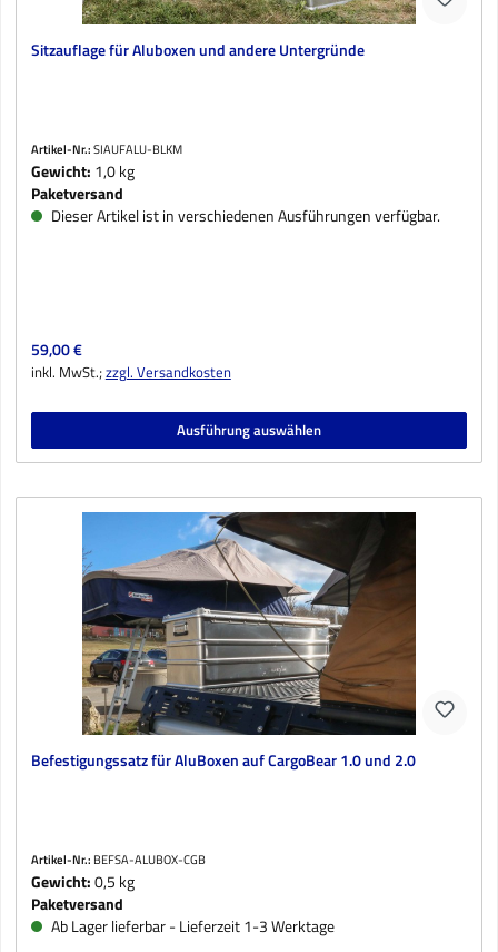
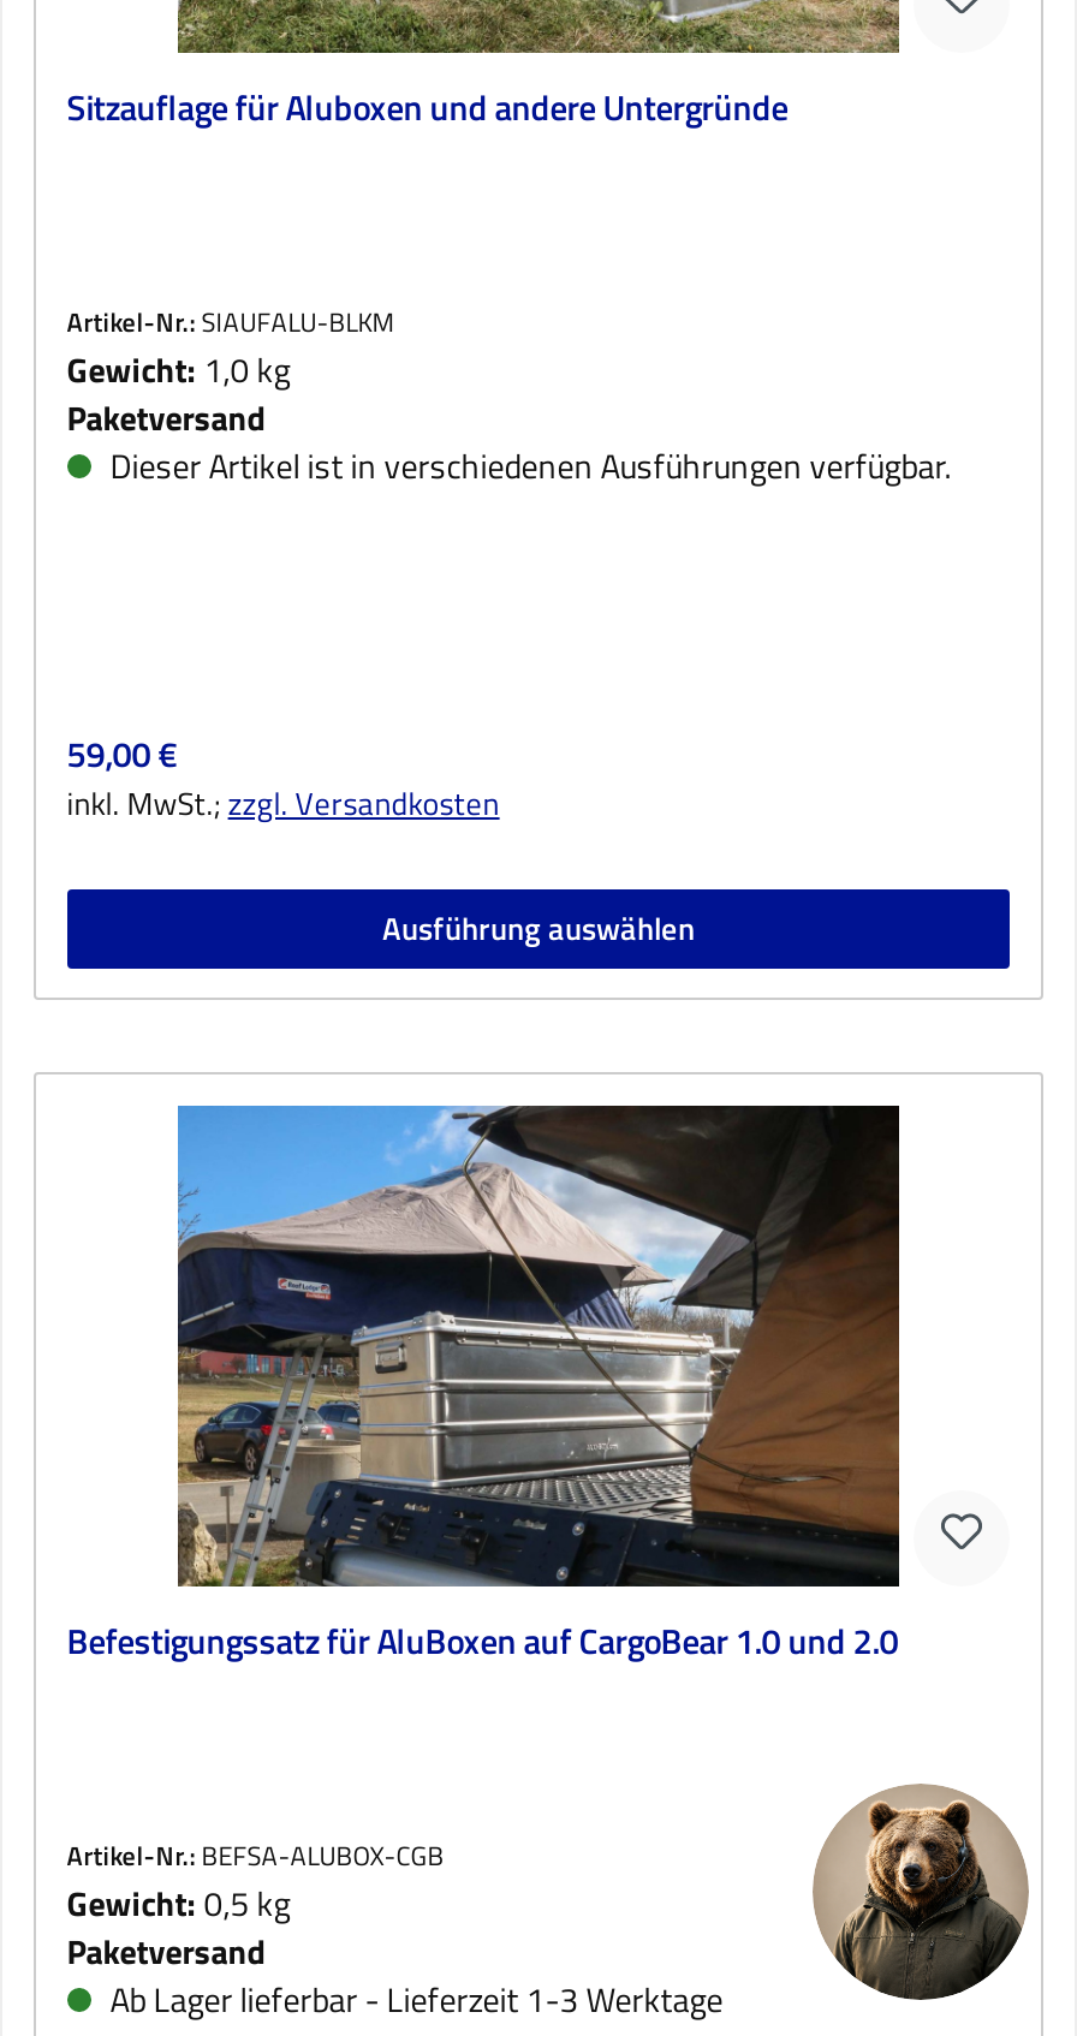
none -> [810,1781,1031,2002] [image]

